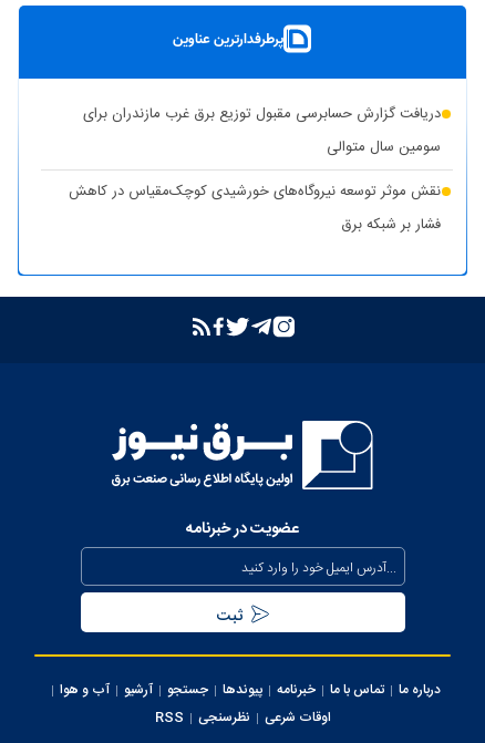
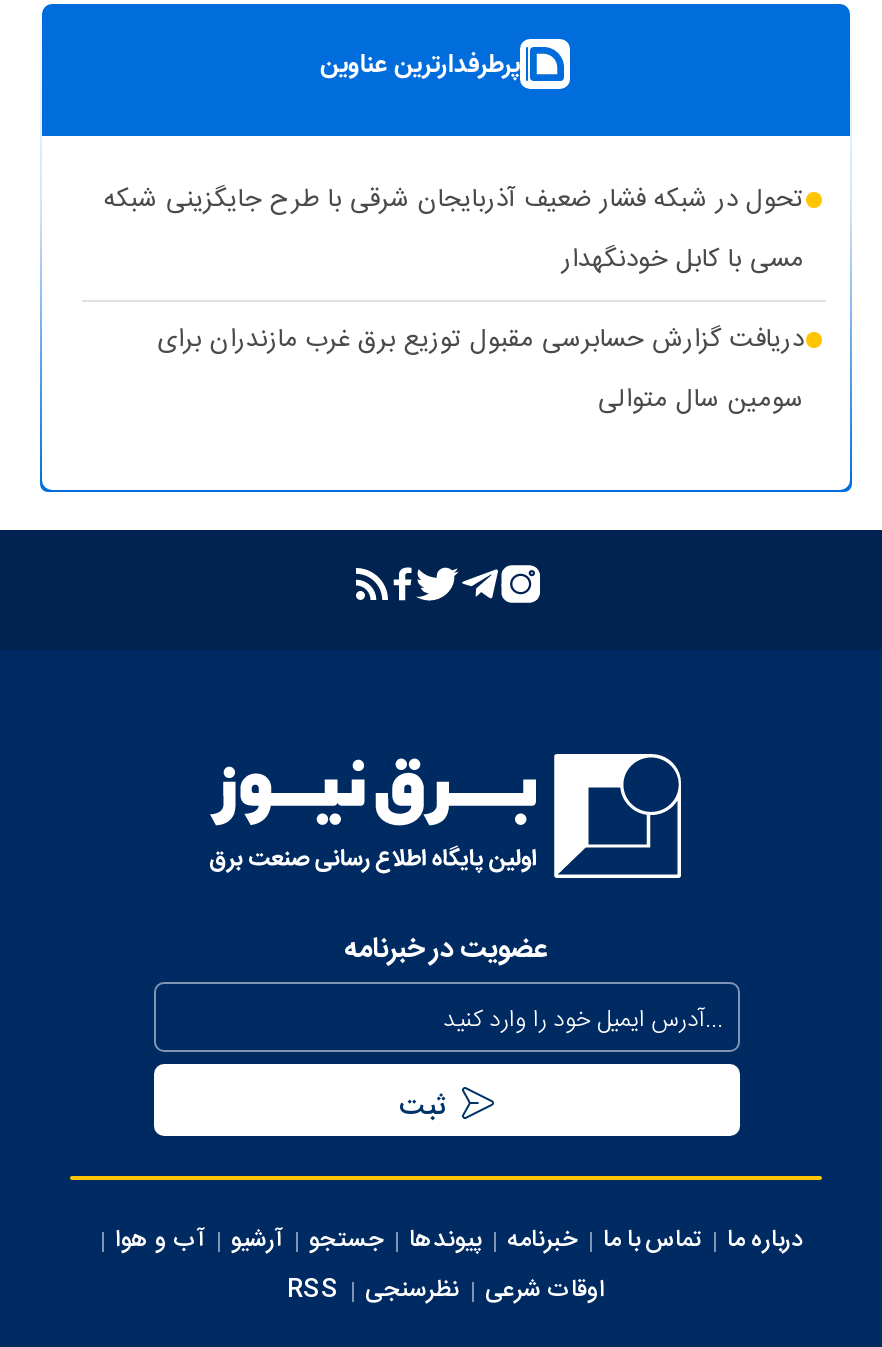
none -> [104,177,804,281] تحول در شبکه فشار ضعیف آذربایجان شرقی با طرح جایگزینی شبکه | مسی با کابل خودنگهدار
moved [83,101,441,159] -> [158,317,804,421]: دریافت گزارش حسابرسی مقبول توزیع برق غرب مازندران برای | سومین سال متوالی
[69,179,441,237] نقش موثر توسعه نیروگاه‌های خورشیدی کوچک‌مقیاس در کاهش | فشار بر شبکه برق -> none

